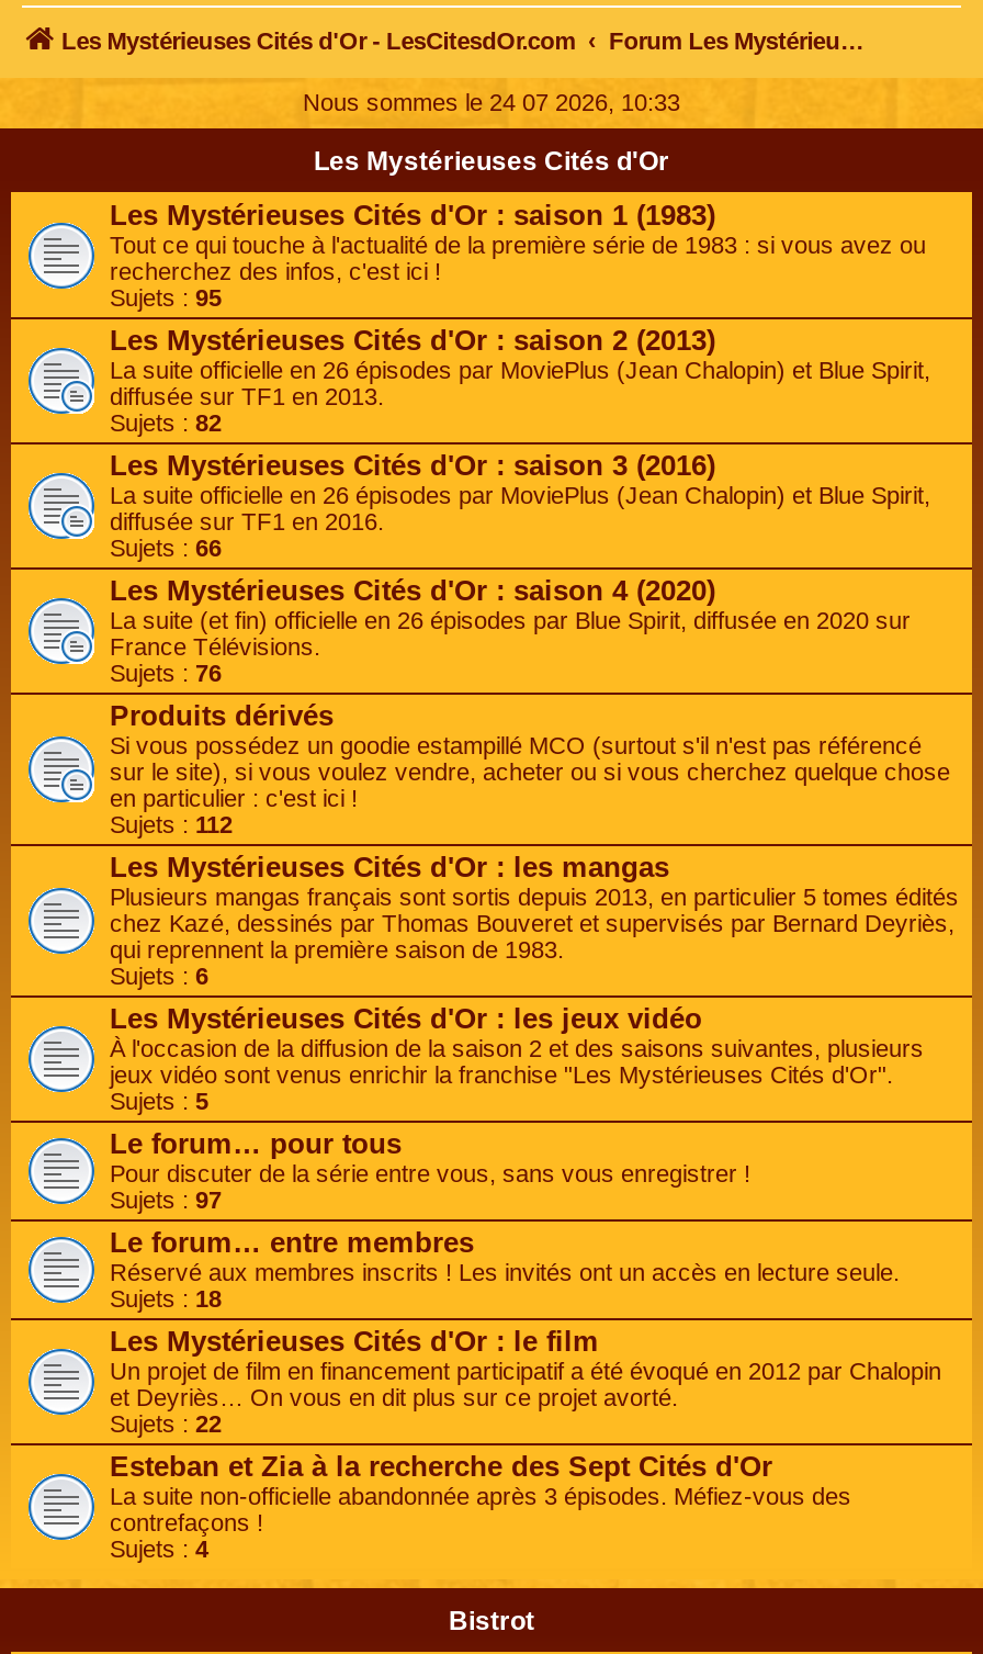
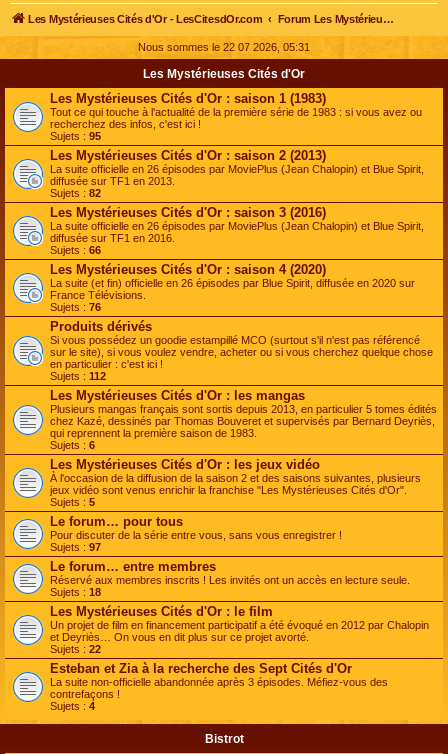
[303,89,680,115] Nous sommes le 24 07 2026, 10:33 -> [138,41,310,53] Nous sommes le 22 07 2026, 05:31

